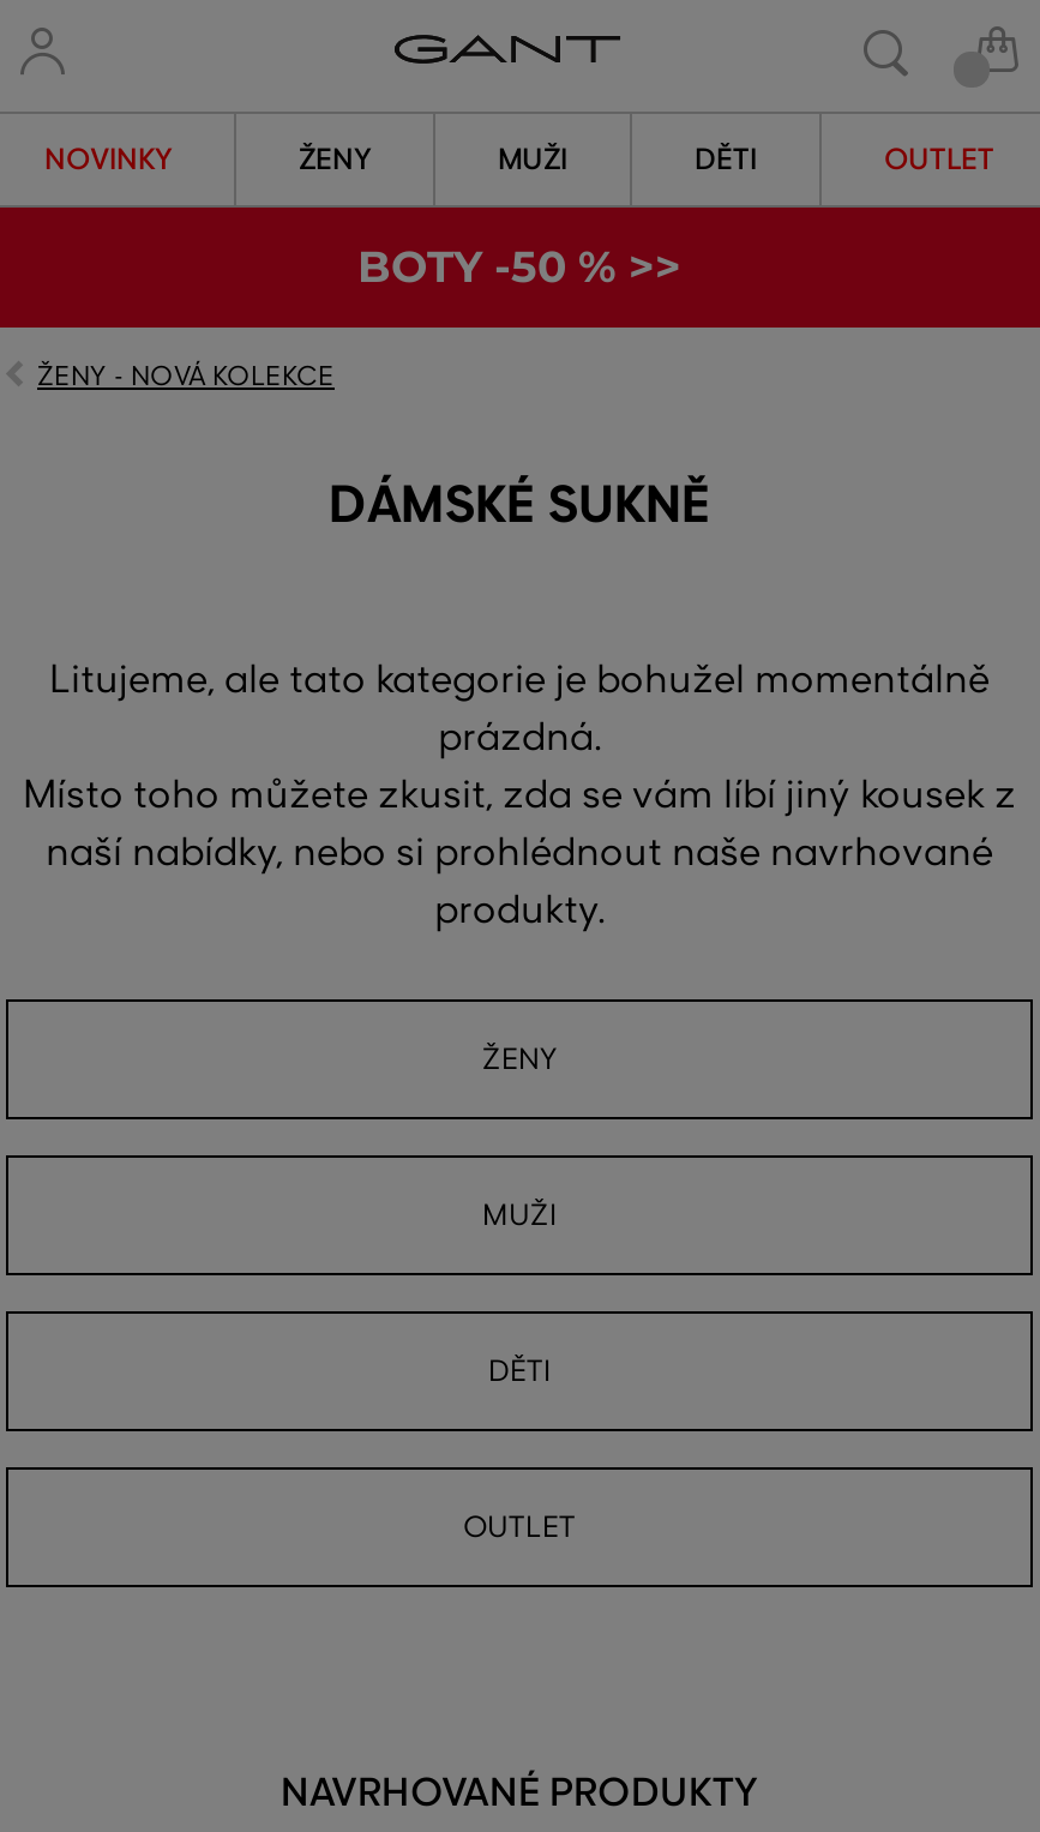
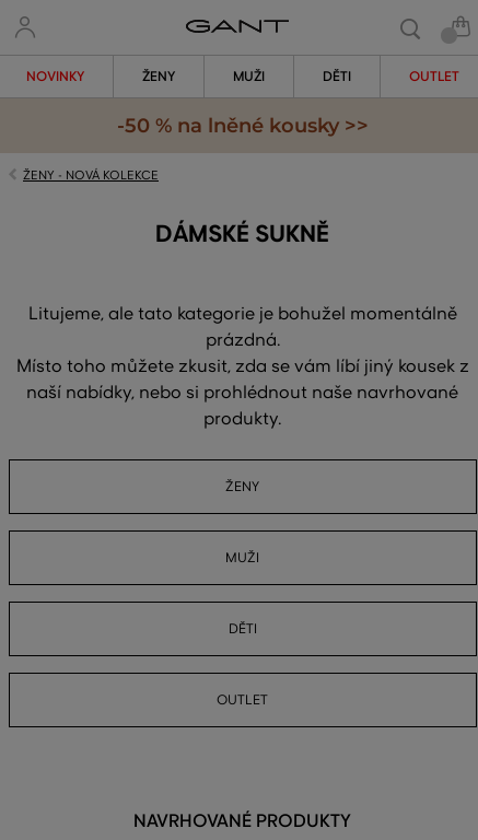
[357,241,681,294] BOTY -50 % >> -> [117,114,369,138] -50 % na lněné kousky >>

